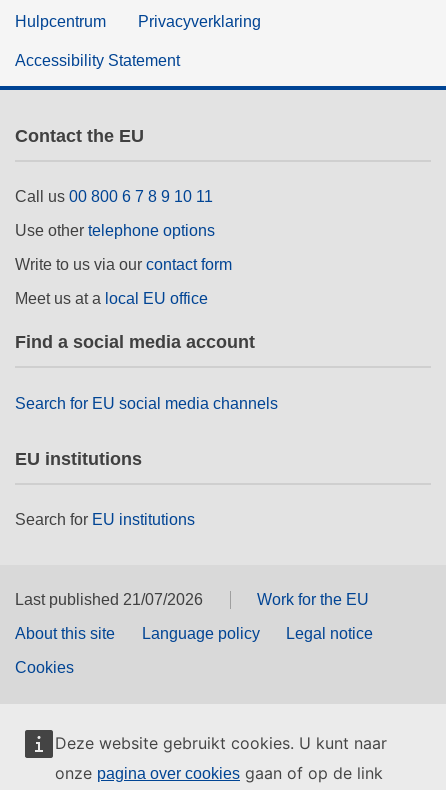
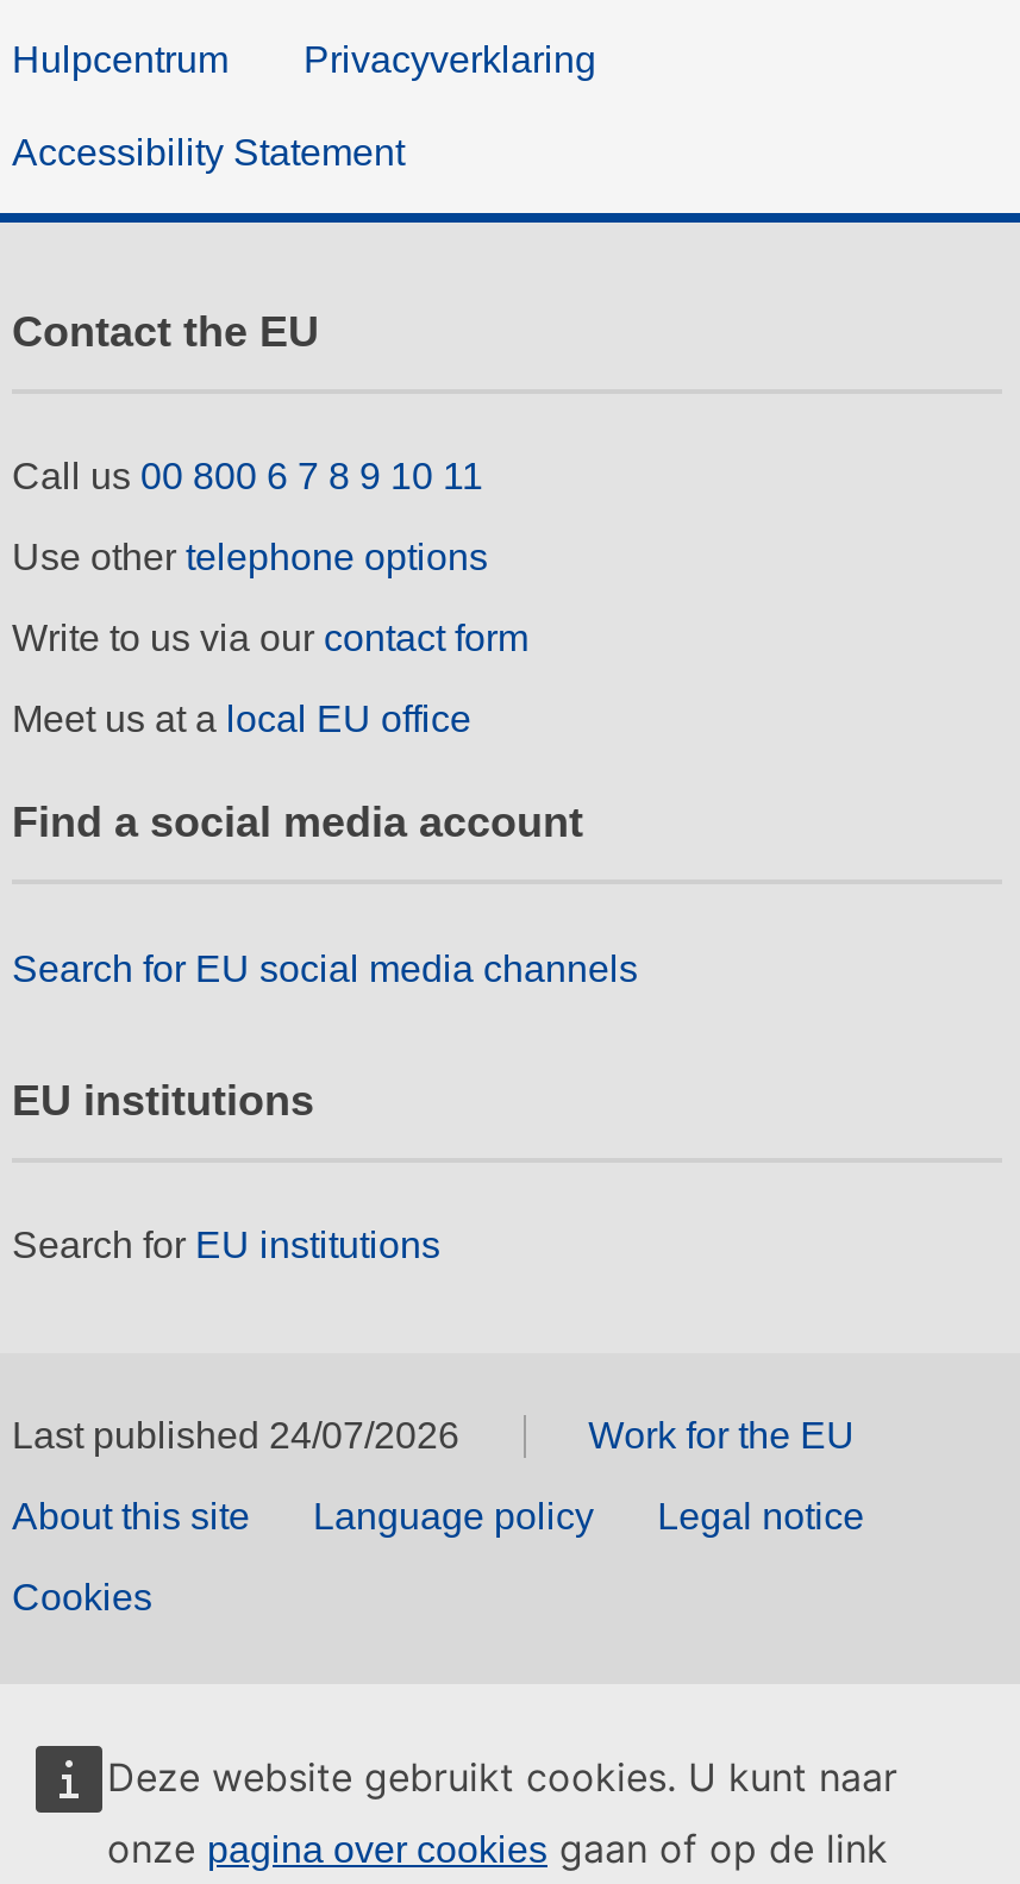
[15,591,203,608] Last published 21/07/2026 -> [12,1416,459,1457] Last published 24/07/2026

